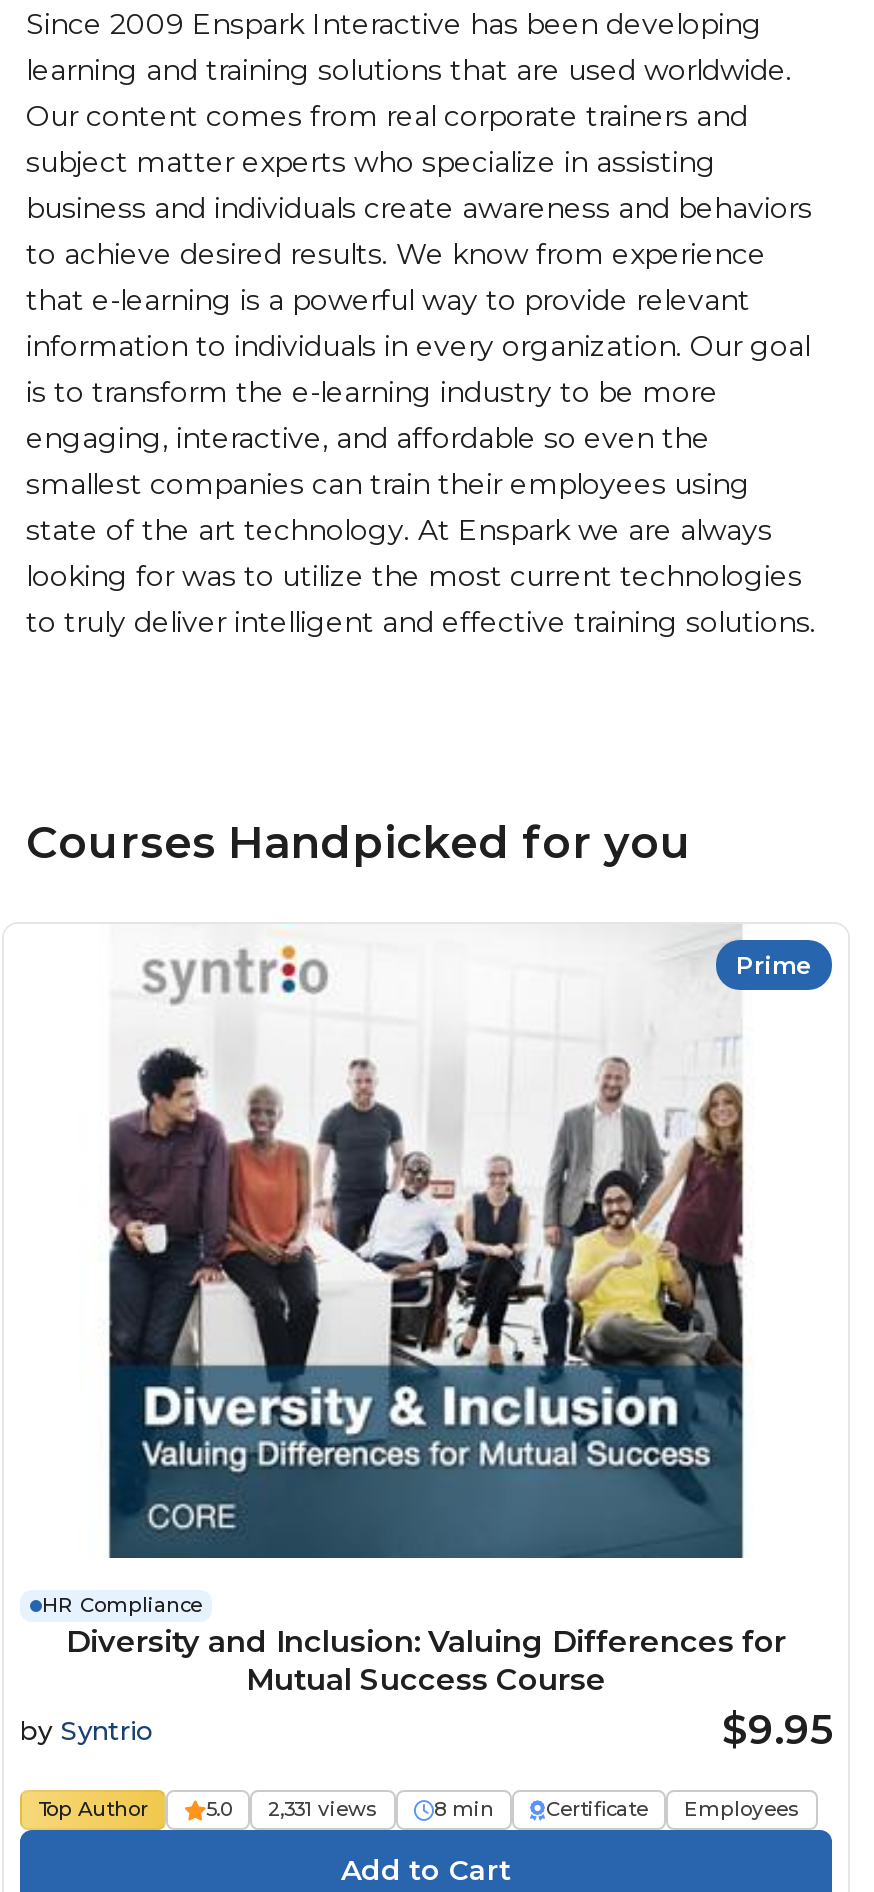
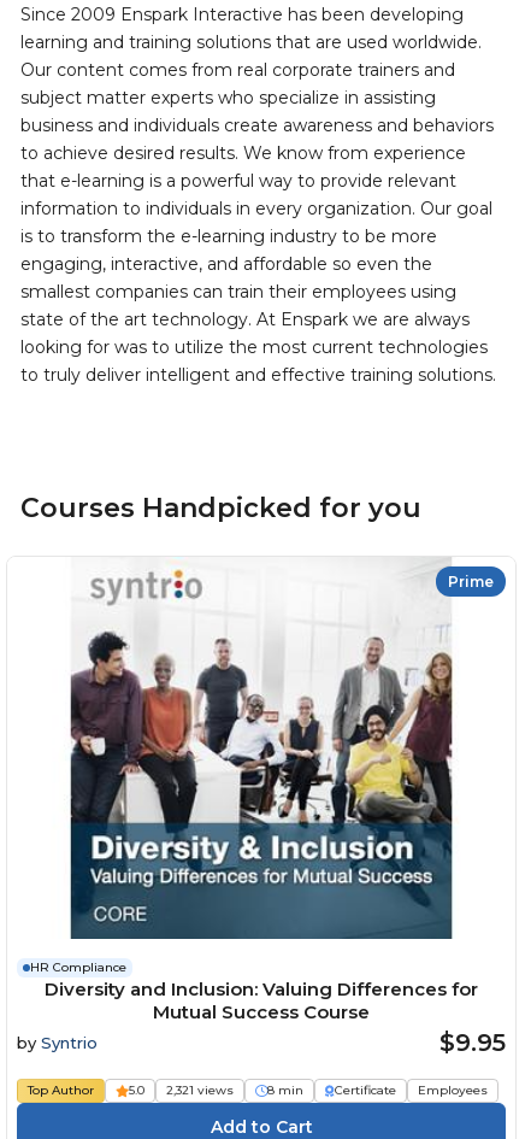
[206,1795,378,1821] 5.0 2,331 views -> [129,1082,234,1097] 5.0 2,321 views

